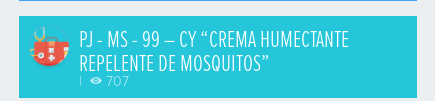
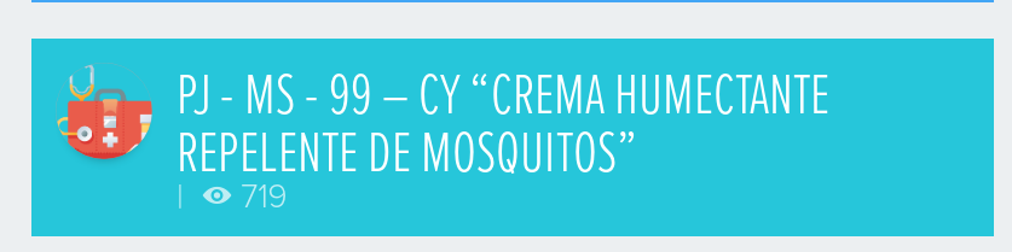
[106,71,129,90] 707 -> [241,171,287,217] 719

